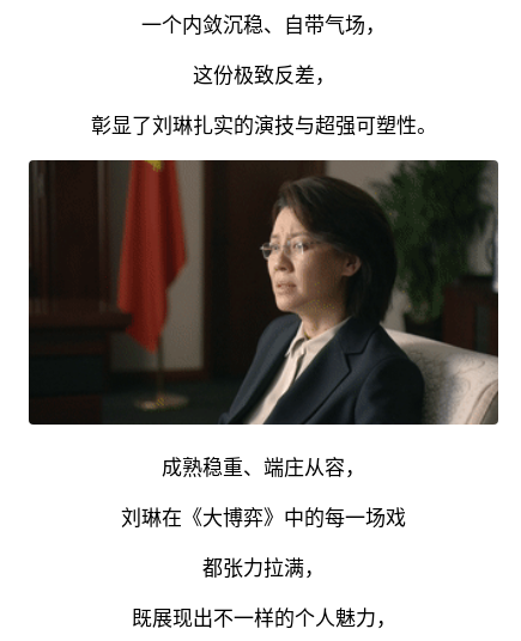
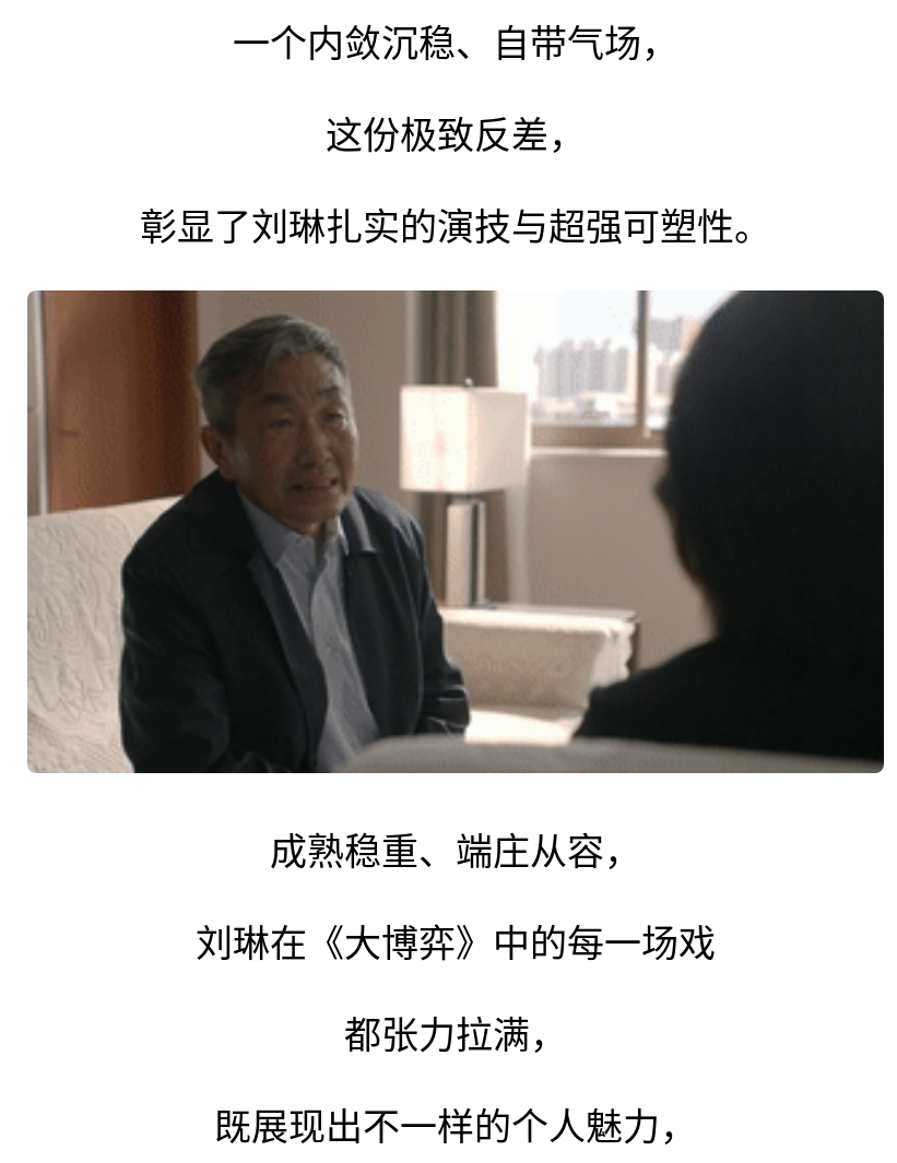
[28,159,499,426] [image] -> [25,288,884,775] [image]

